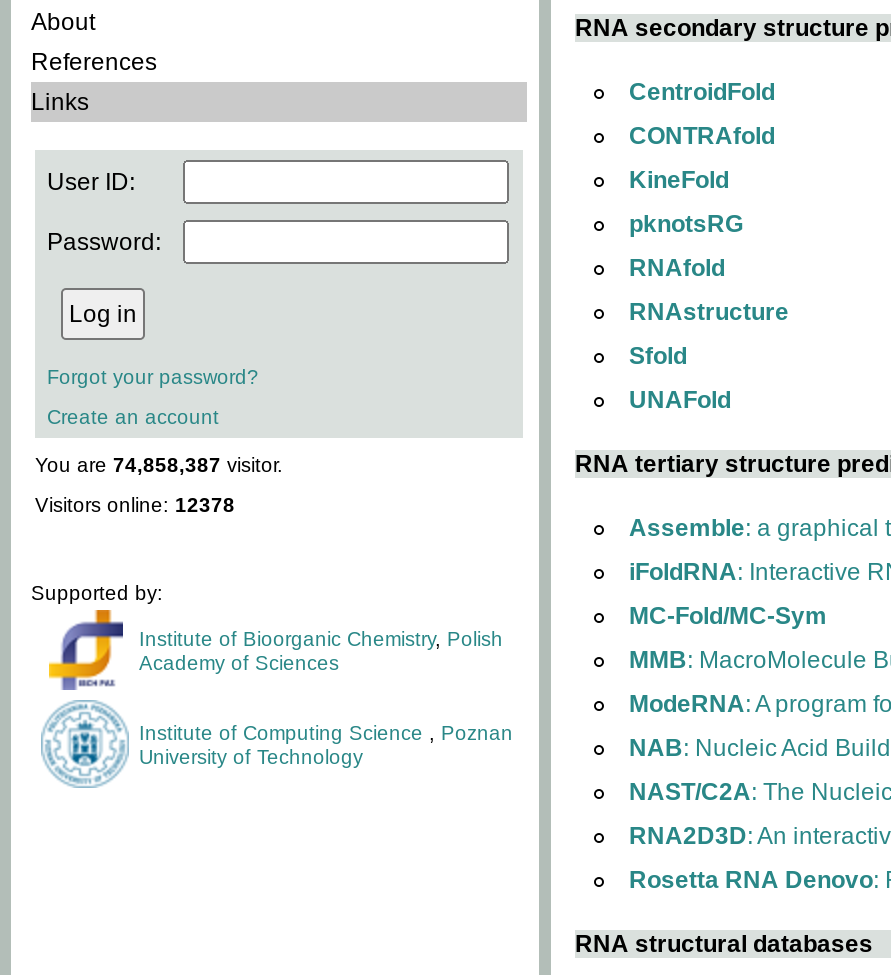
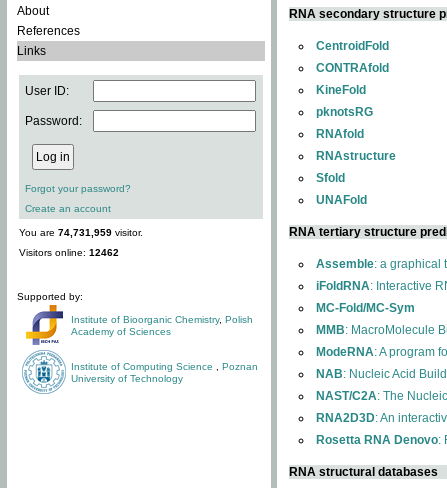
[35,454,283,476] You are 74,858,387 visitor. -> [19,227,143,238] You are 74,731,959 visitor.
[35,494,235,516] Visitors online: 12378 -> [19,247,119,258] Visitors online: 12462

